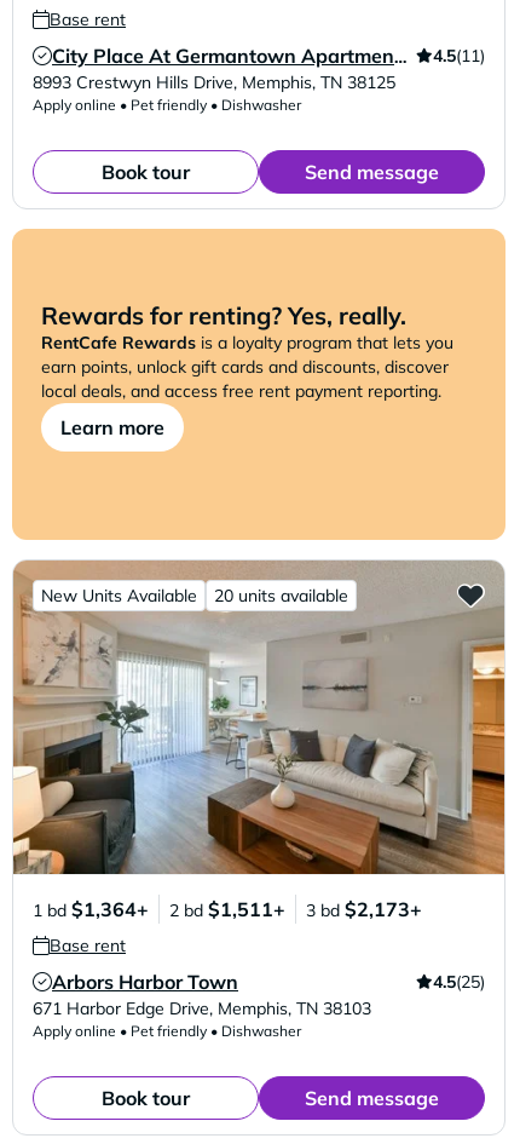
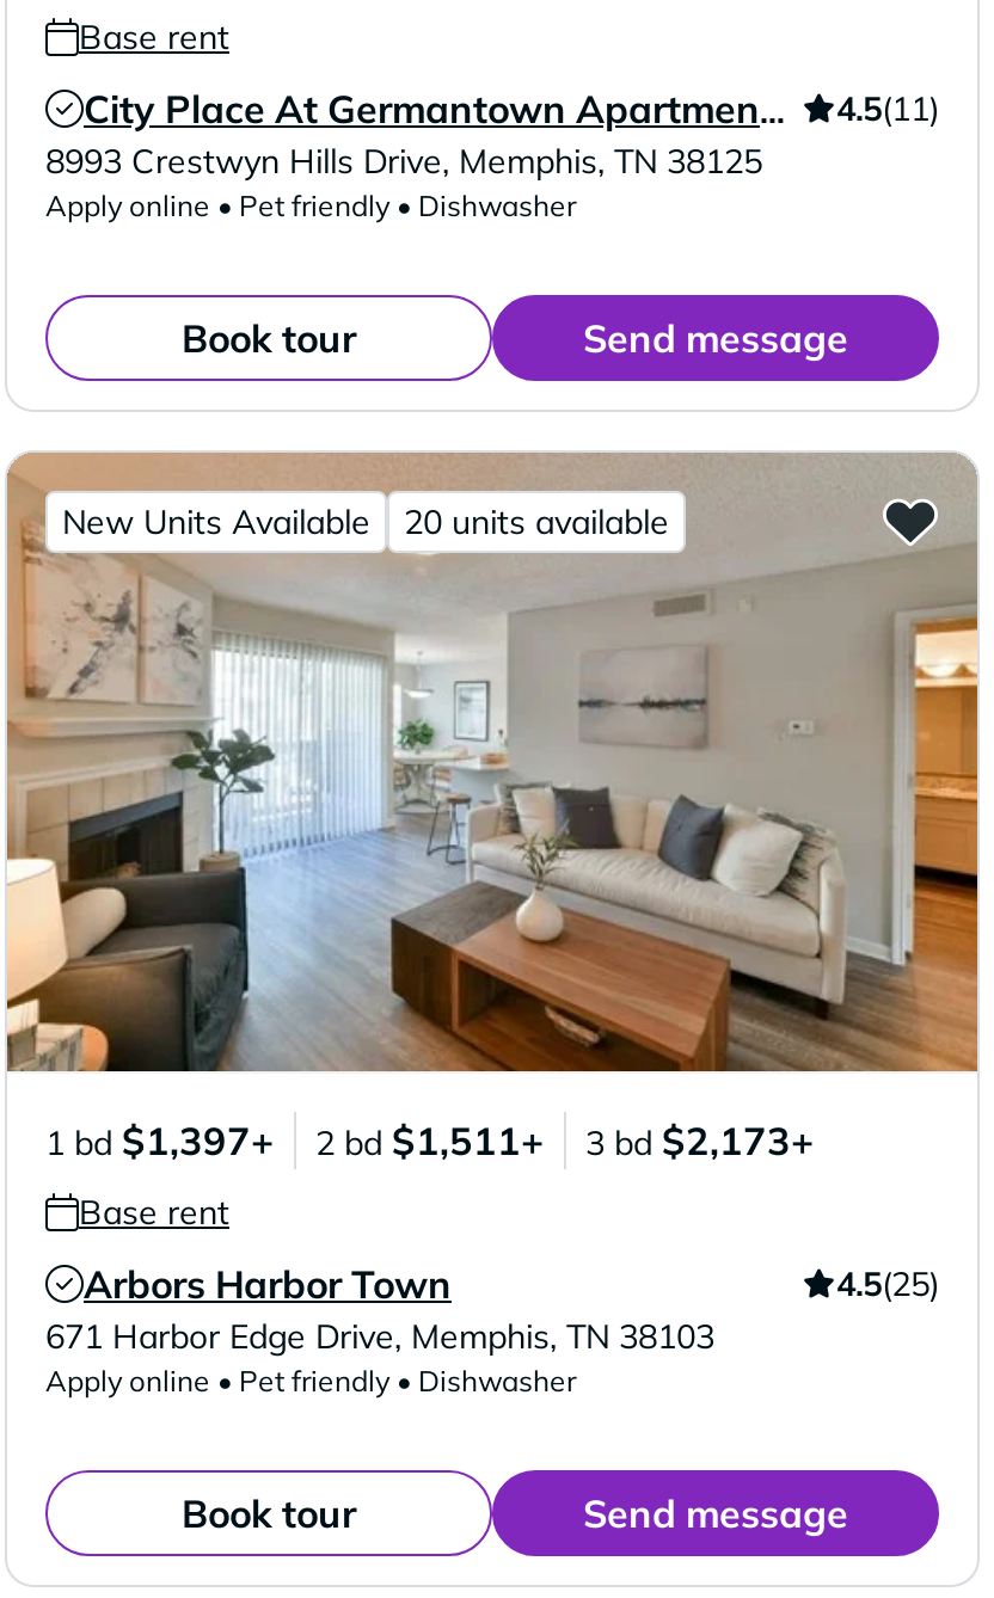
[12,229,505,540] [image] | Rewards for renting? Yes, really. | RentCafe Rewards is a loyalty program that lets you | earn points, unlock gift cards and discounts, discover | local deals, and access free rent payment reporting. | Learn more -> none
[33,897,422,921] 1 bd $1,364+ 2 bd $1,511+ 3 bd $2,173+ -> [45,1117,815,1164] 1 bd $1,397+ 2 bd $1,511+ 3 bd $2,173+

